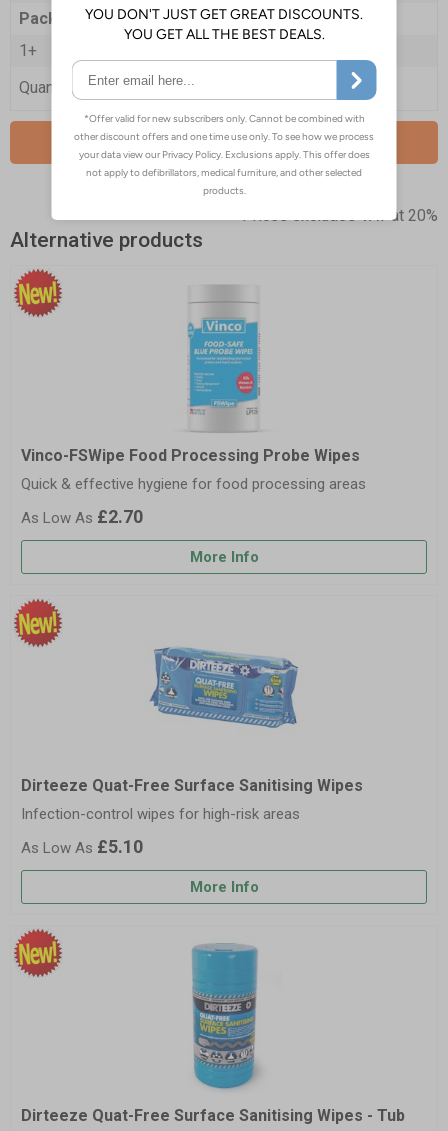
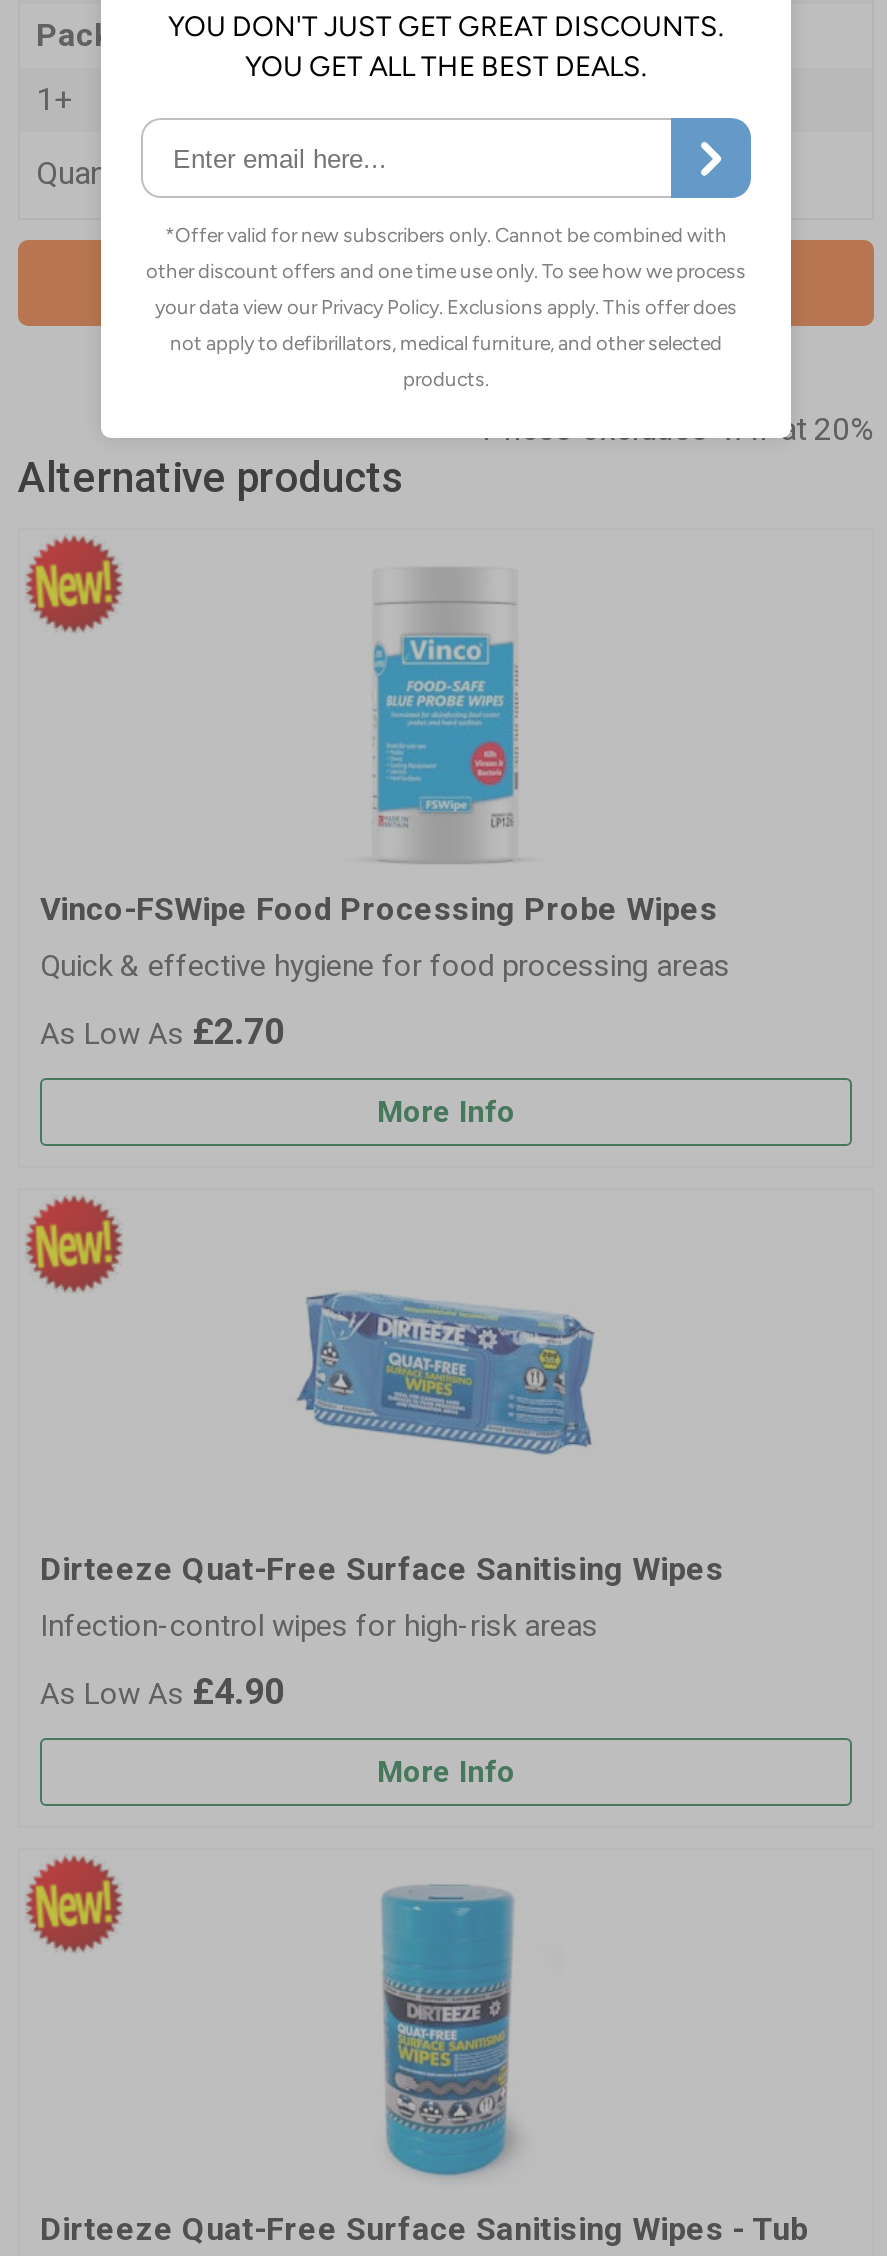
[97,836,143,857] £5.10 -> [192,1669,284,1711] £4.90

